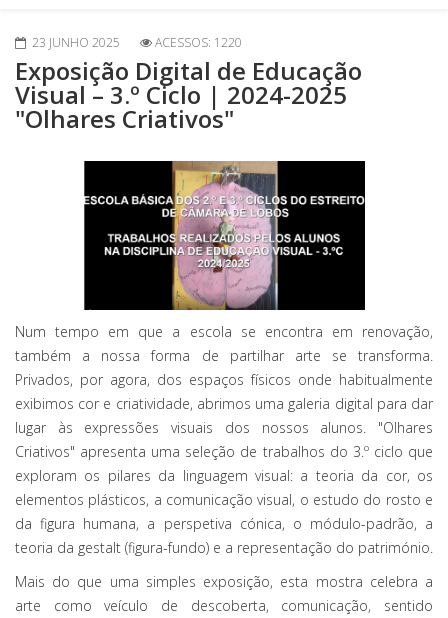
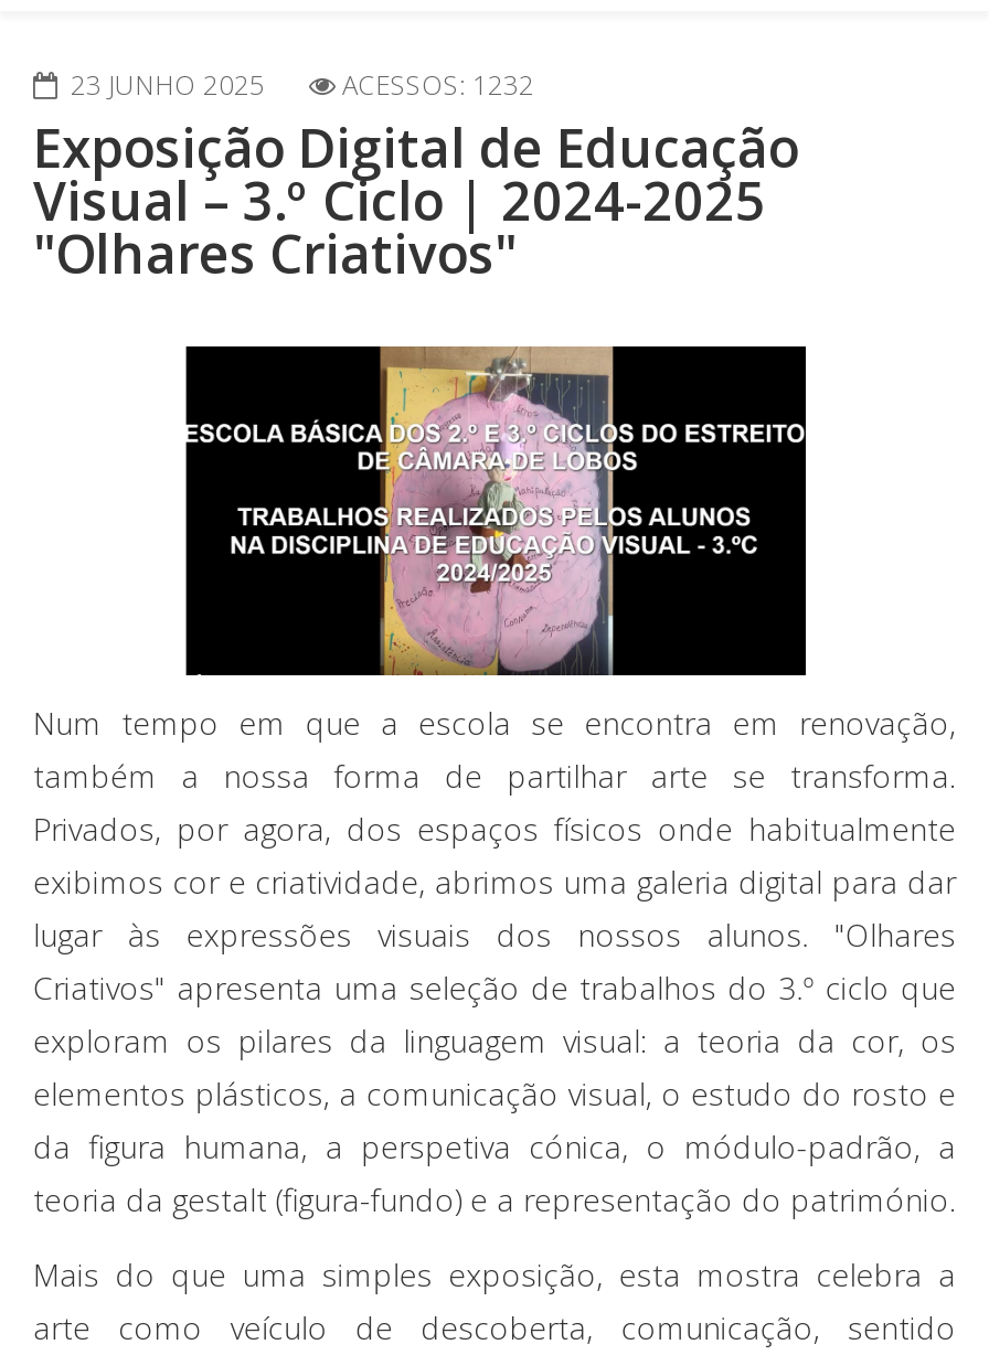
[155,34,242,51] ACESSOS: 1220 -> [342,66,534,104] ACESSOS: 1232

